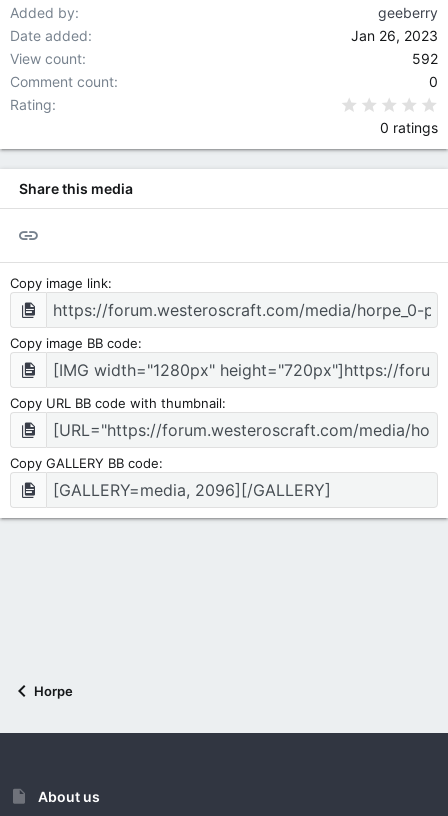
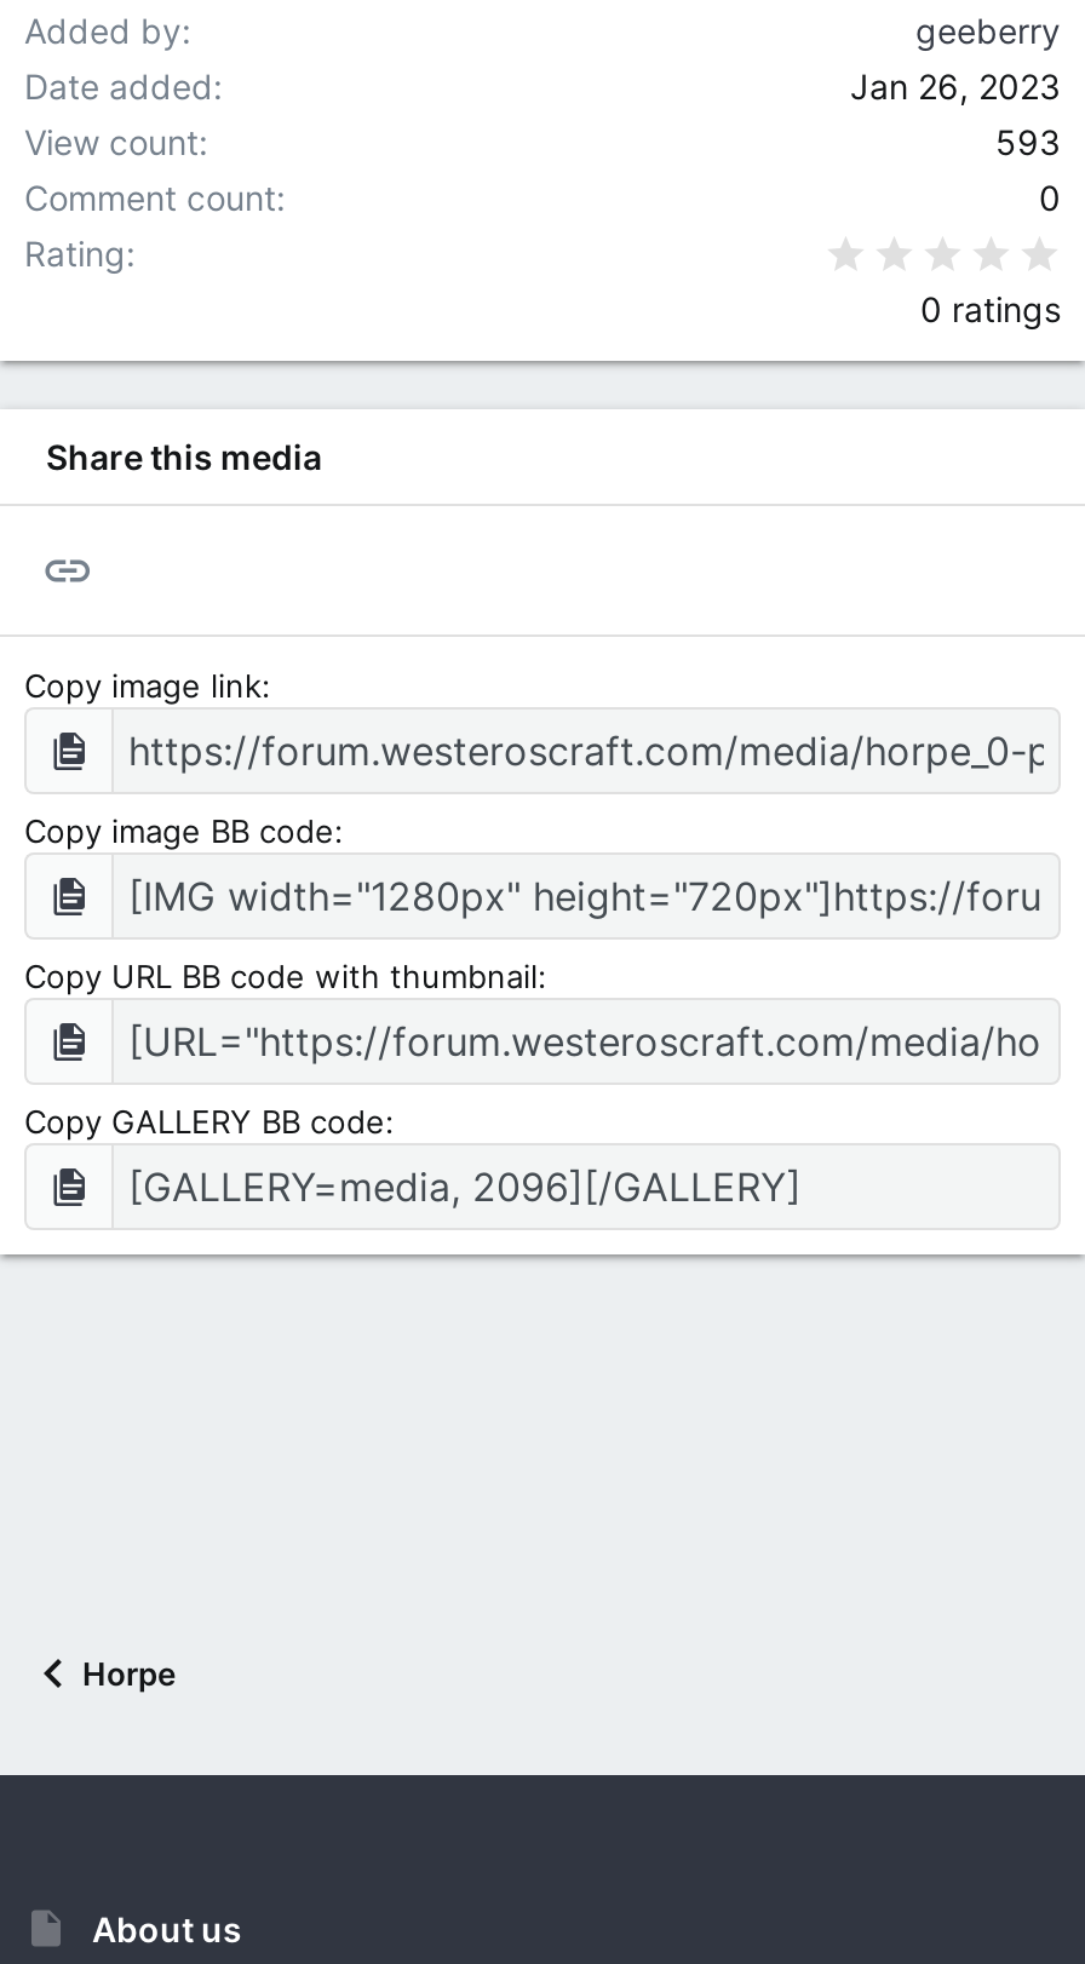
[412,50,438,67] 592 -> [995,121,1061,162] 593

